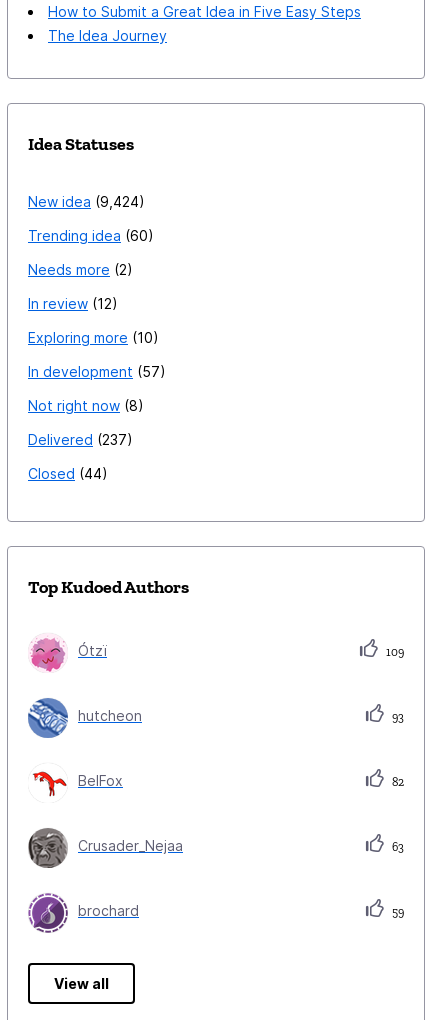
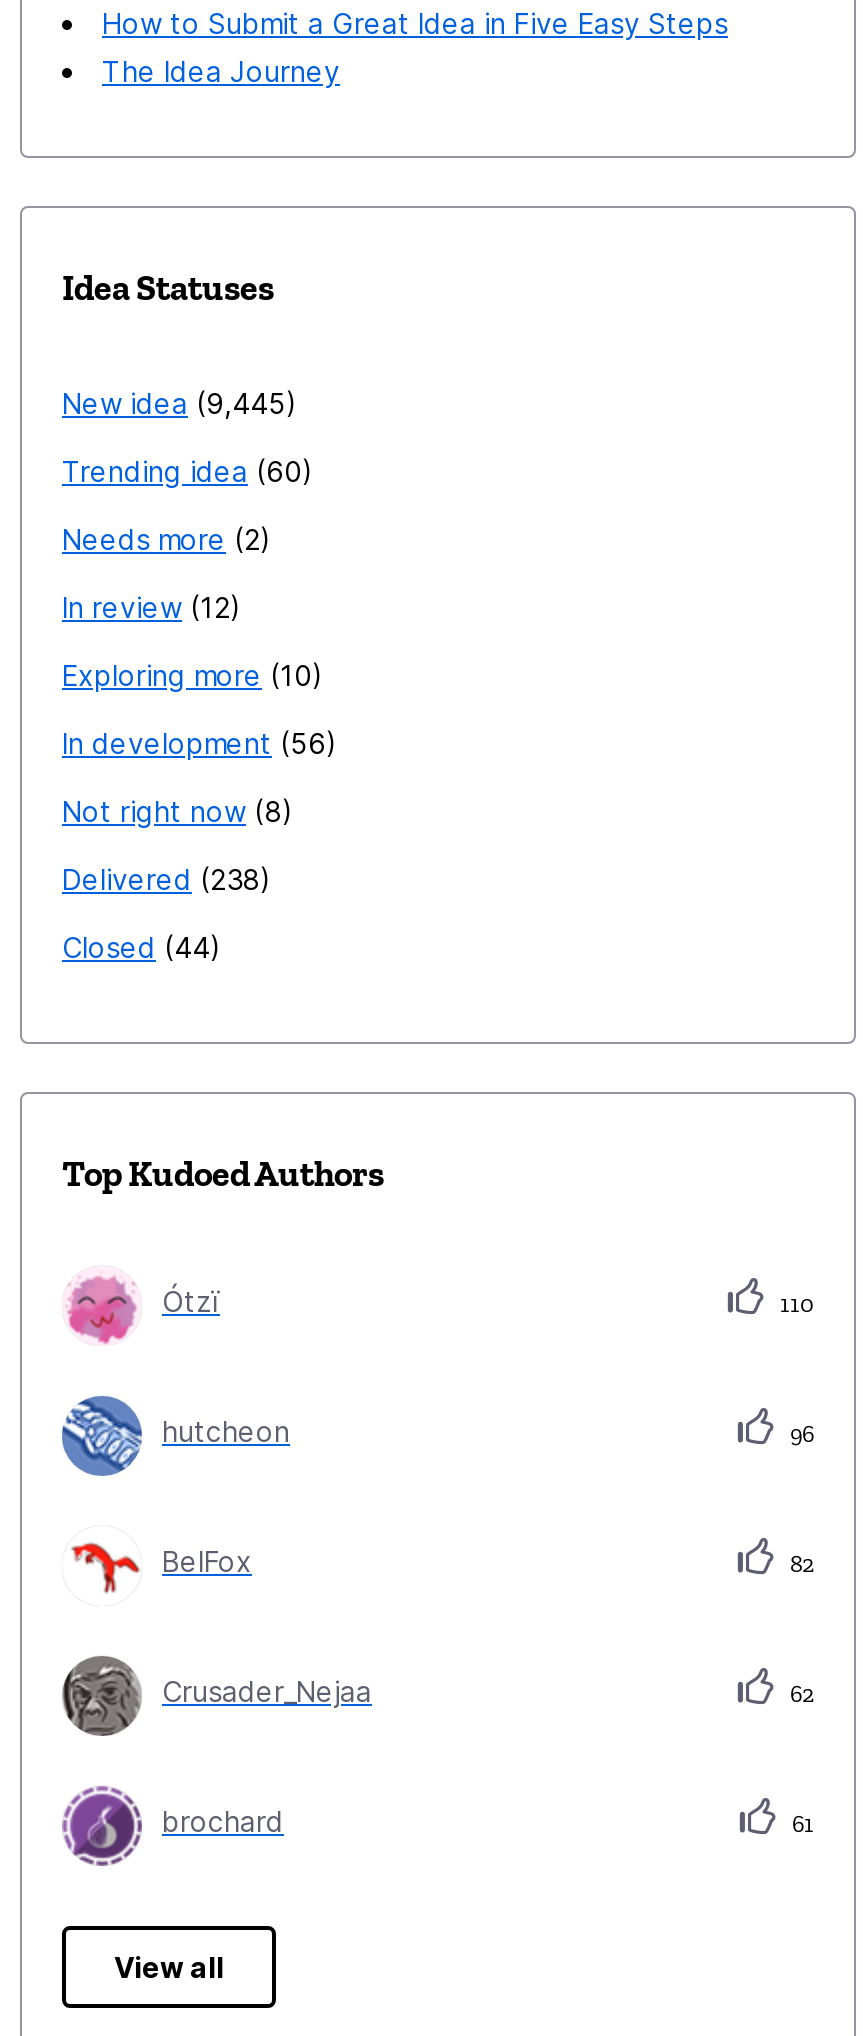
[28,193,139,210] New idea 9,424 -> [62,387,286,421] New idea 9,445
[28,363,160,380] In development 57 -> [62,727,326,761] In development 56
[28,431,127,448] Delivered 237 -> [62,863,260,897] Delivered 238
[383,645,404,659] 109 -> [774,1291,814,1319] 110
[389,710,404,724] 93 -> [784,1421,814,1449] 96
[389,840,404,854] 63 -> [784,1681,814,1709] 62
[389,905,404,919] 59 -> [786,1811,814,1839] 61

